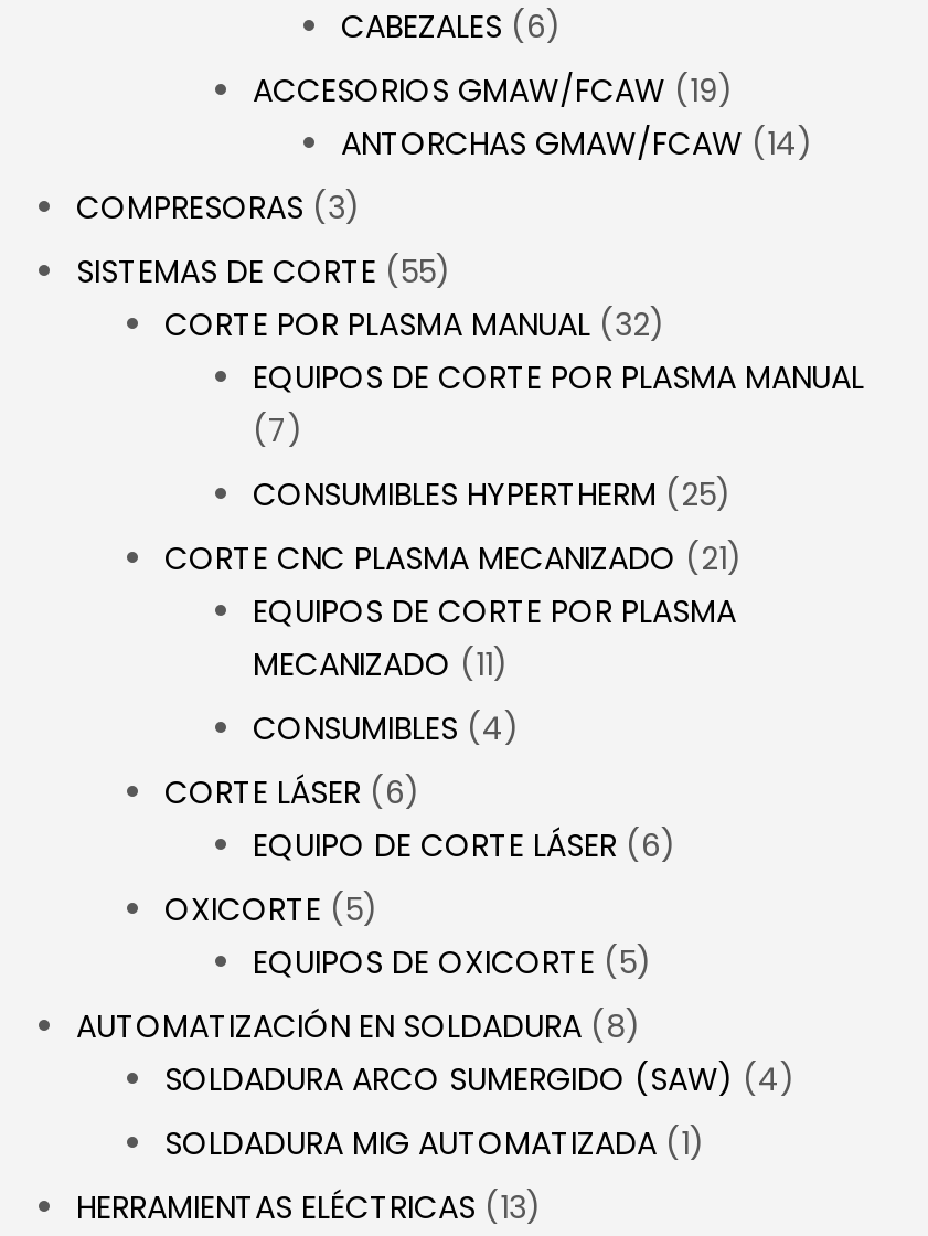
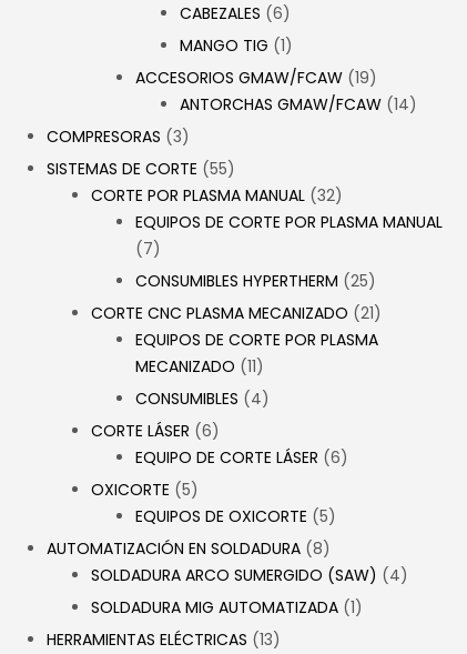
none -> [180,35,293,57] MANGO TIG (1)

